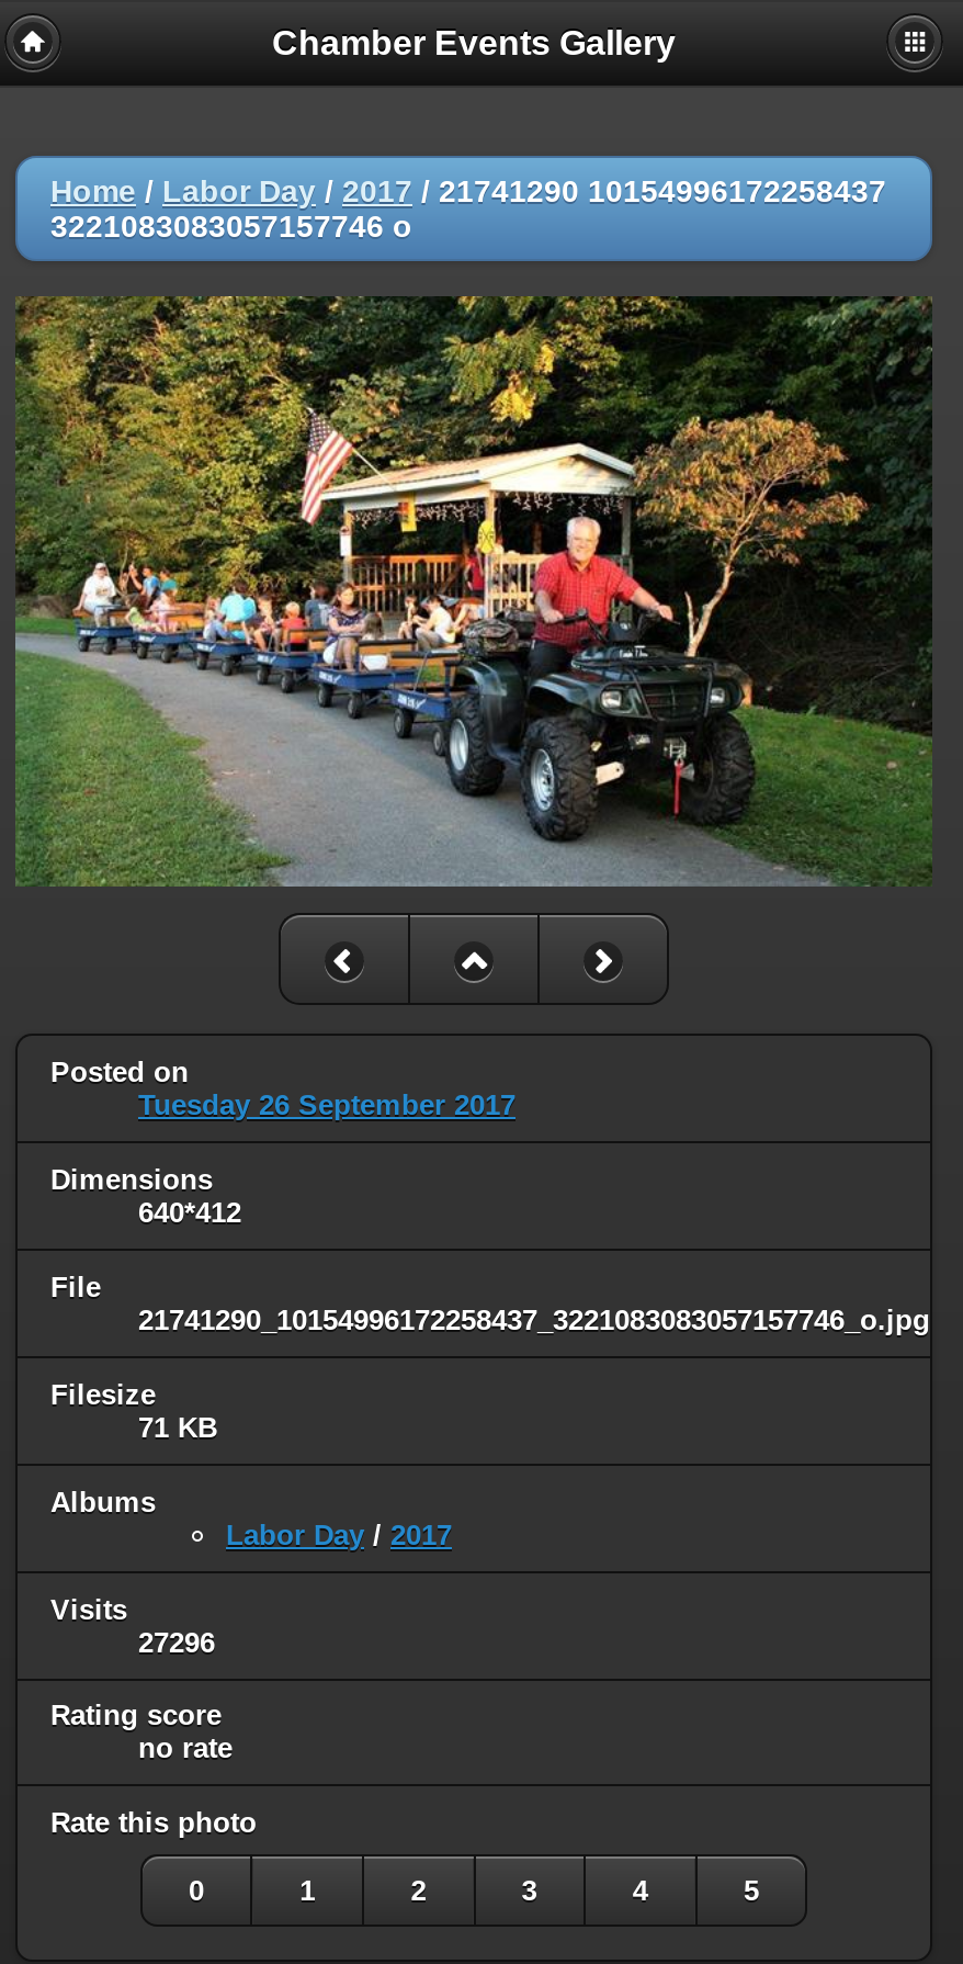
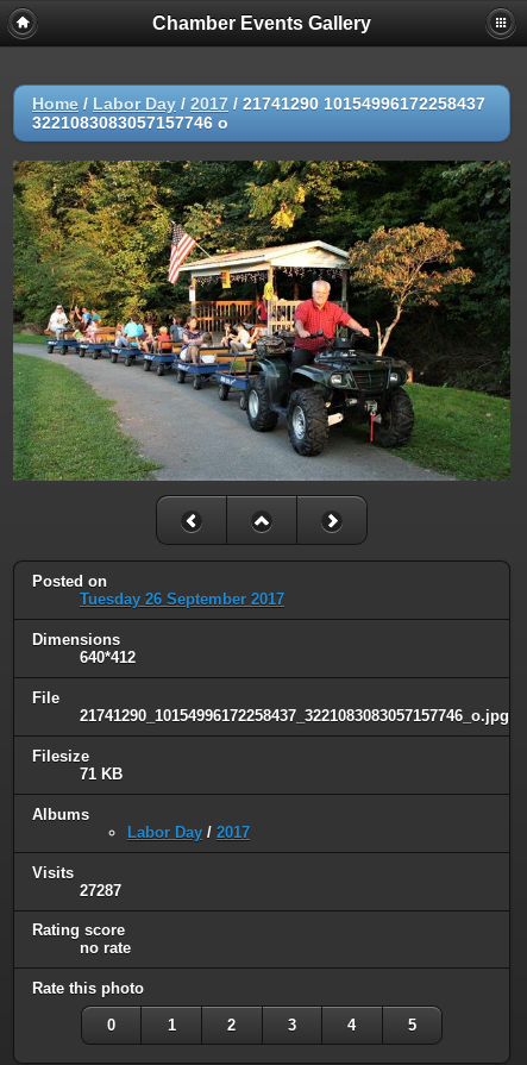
[138,1625,215,1658] 27296 -> [80,881,121,899] 27287

